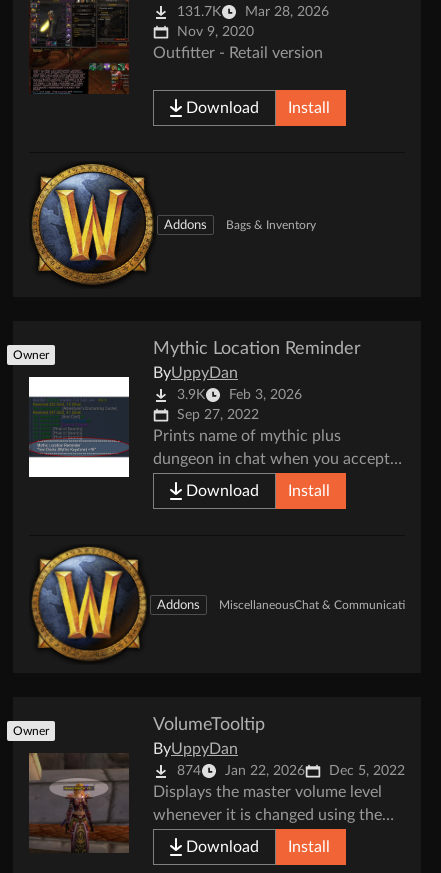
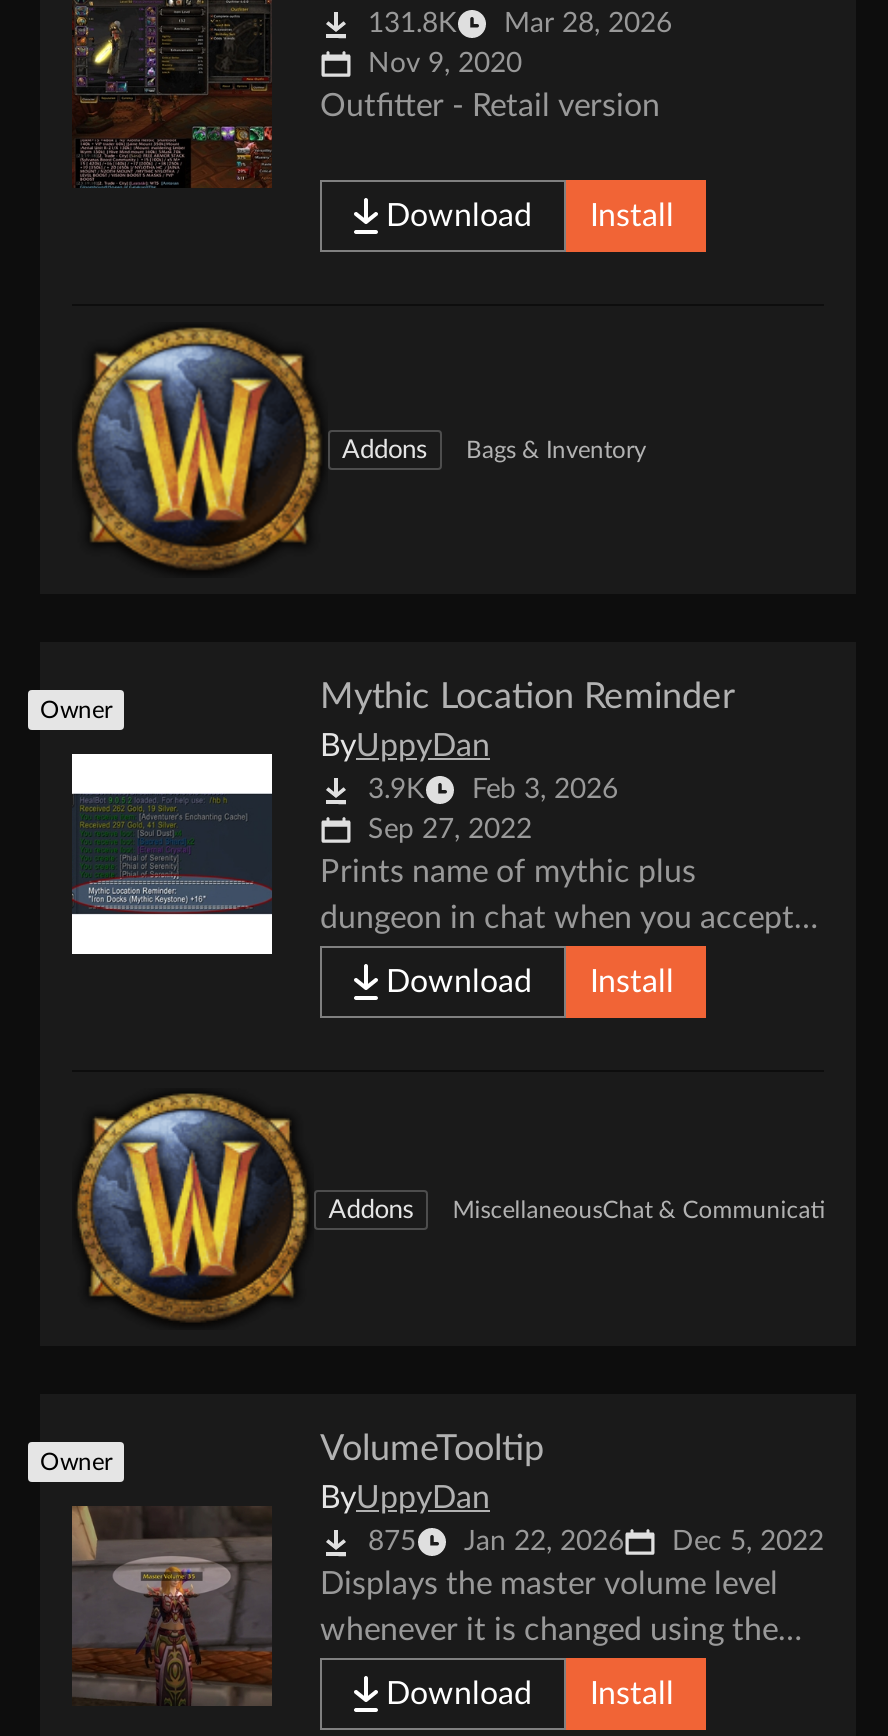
[177,5,329,19] 131.7K Mar 28, 2026 -> [368,10,672,38] 131.8K Mar 28, 2026
[177,764,405,778] 874 Jan 22, 2026 Dec 5, 2022 -> [368,1528,824,1556] 875 Jan 22, 2026 Dec 5, 2022

